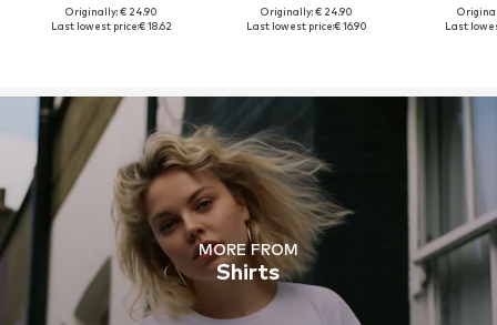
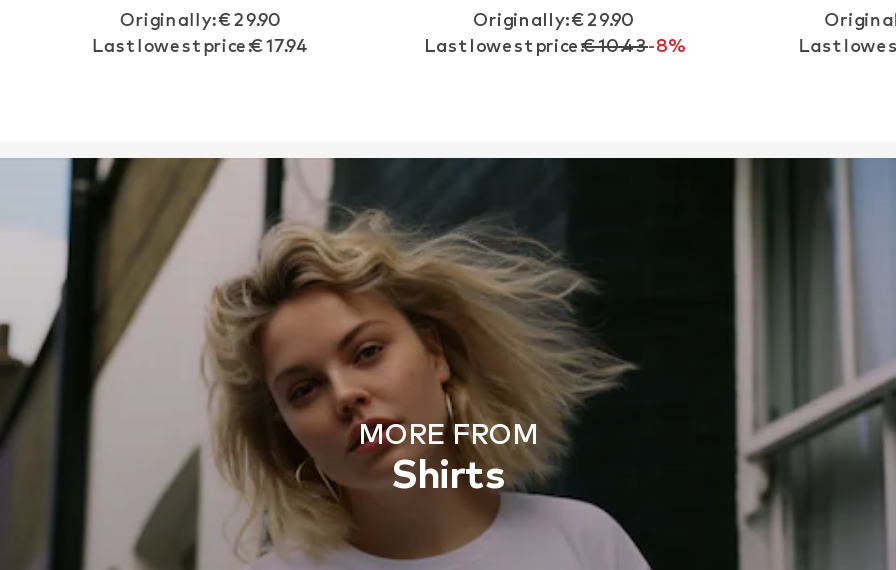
[51,6,172,33] Originally: € 24.90 | Last lowest price: € 18.62 -> [92,9,310,57] Originally: € 29.90 | Last lowest price: € 17.94
[247,6,368,33] Originally: € 24.90 | Last lowest price:€ 16.90 -> [424,9,684,57] Originally: € 29.90 | Last lowest price: € 10.43-8%

